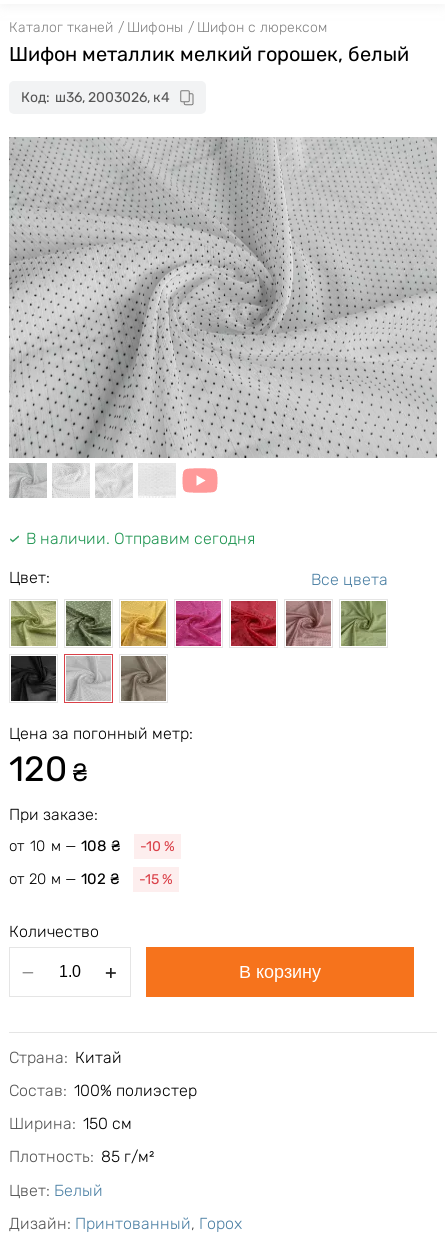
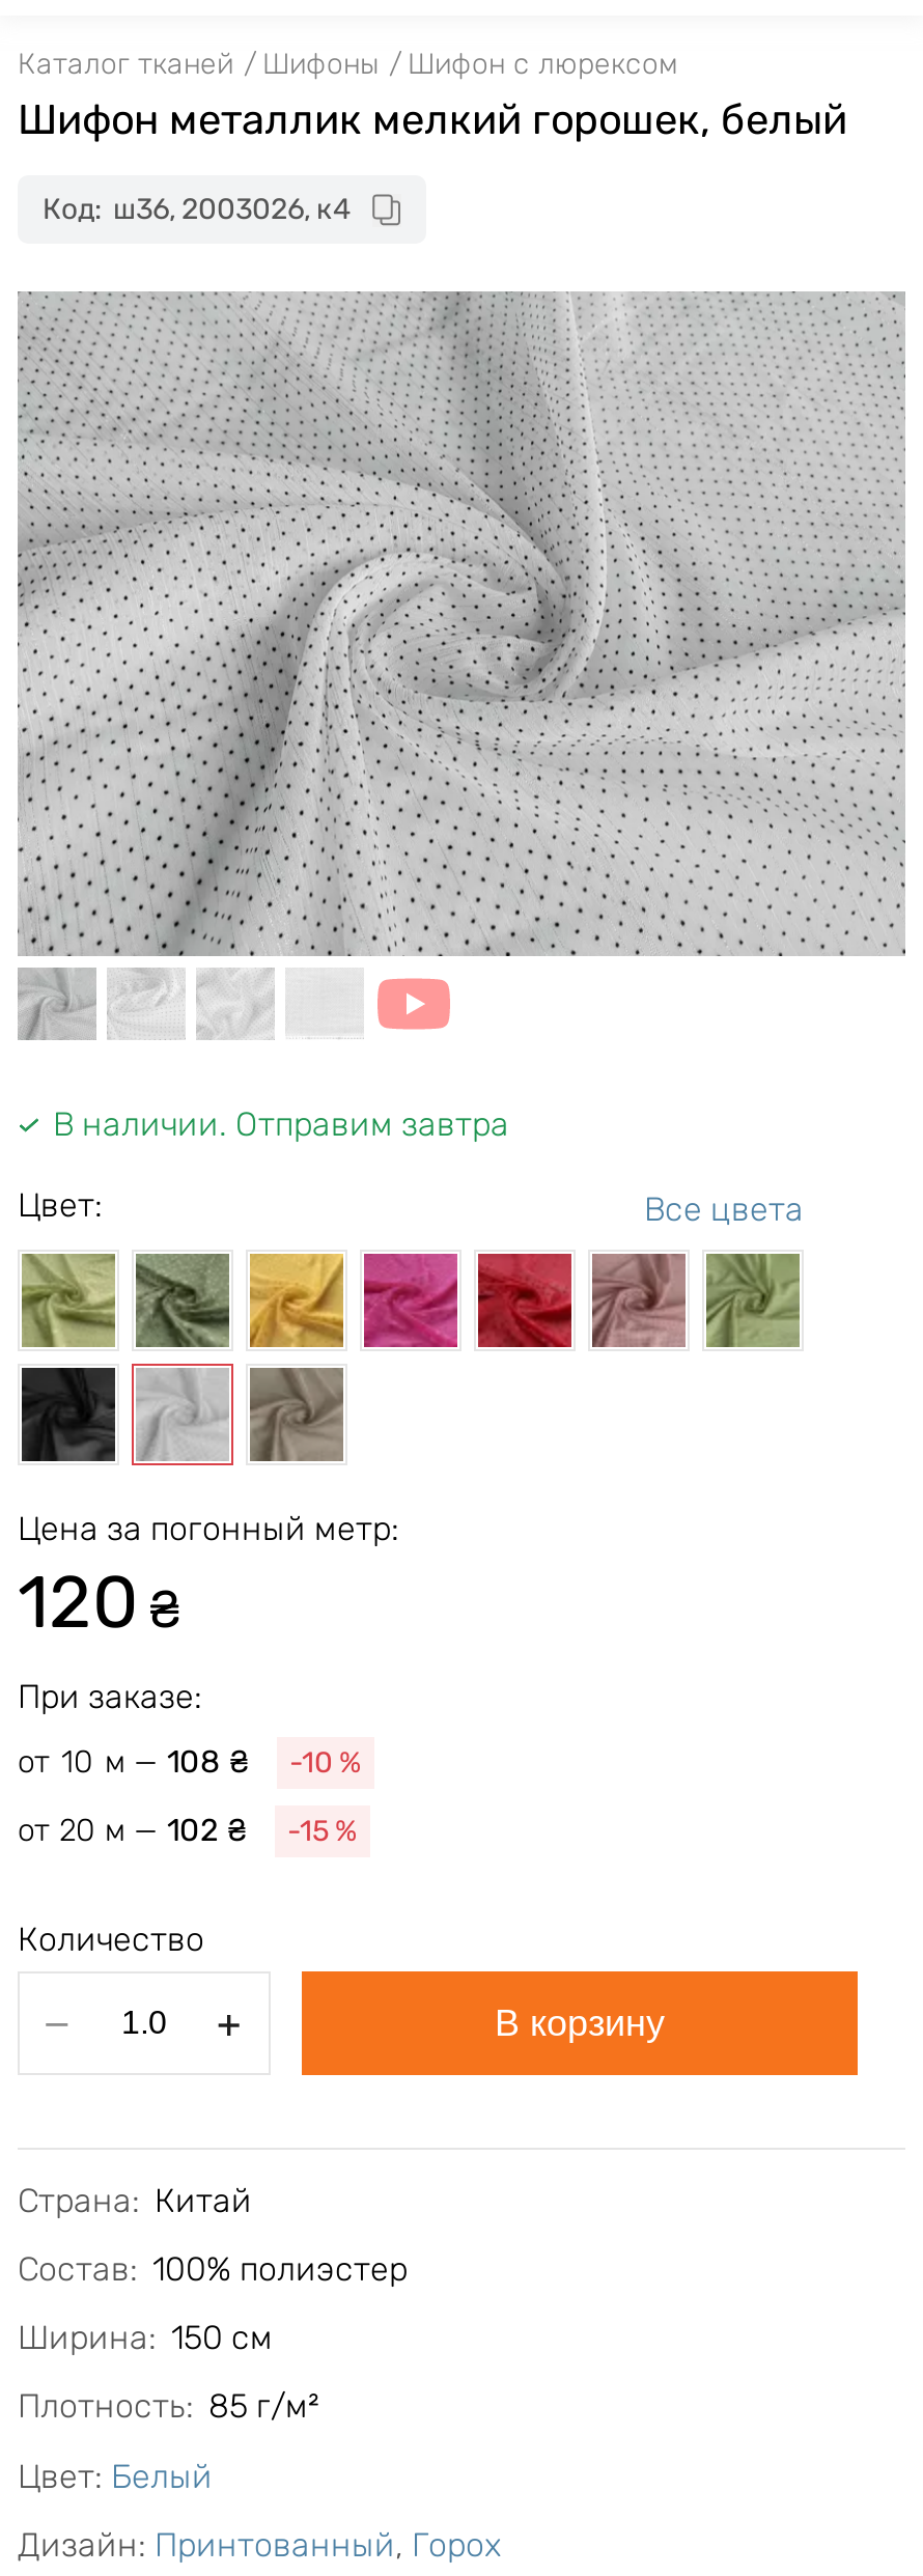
[26,529,255,548] В наличии. Отправим сегодня -> [53,1105,509,1144] В наличии. Отправим завтра

